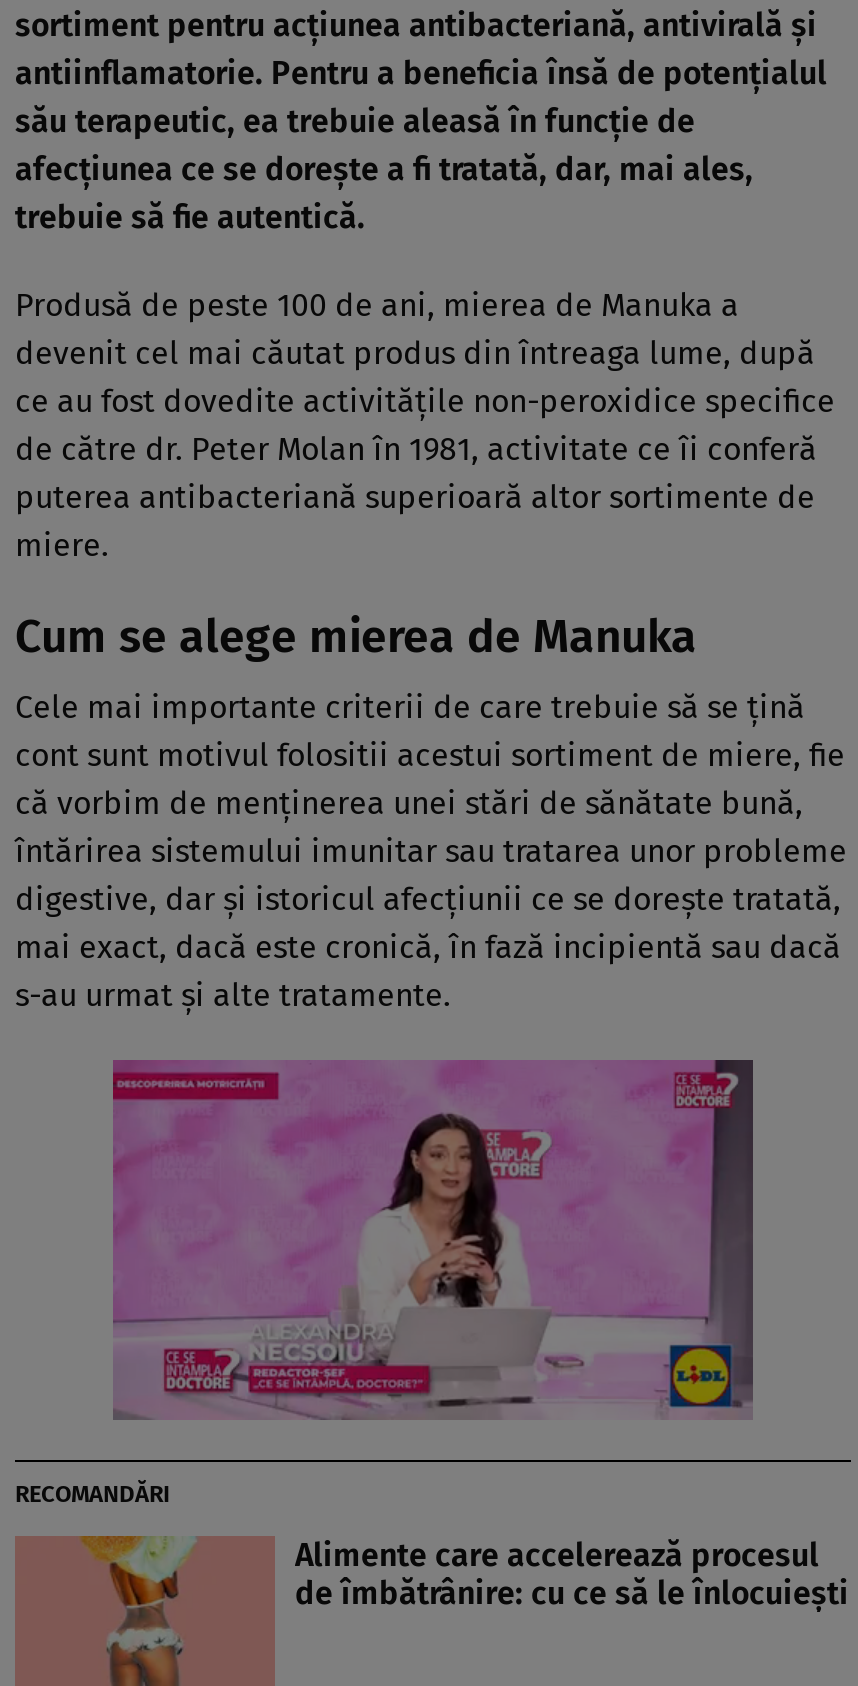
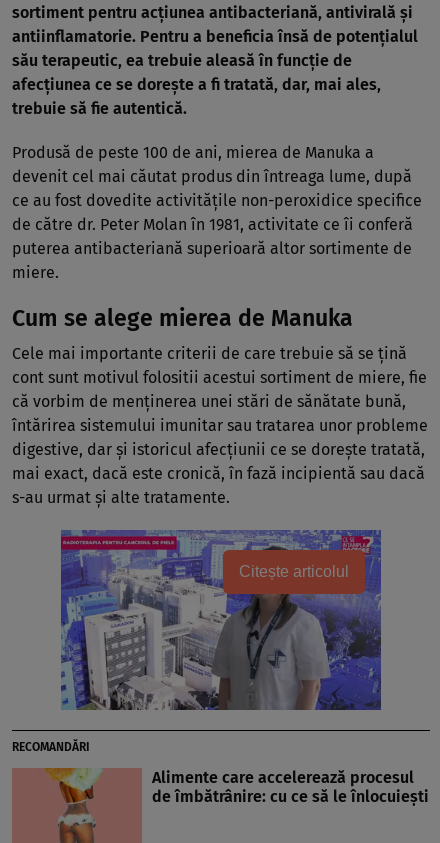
none -> [239,563,349,580] Citește articolul
[111,1058,755,1420] [image] -> [60,529,382,711] [image]

